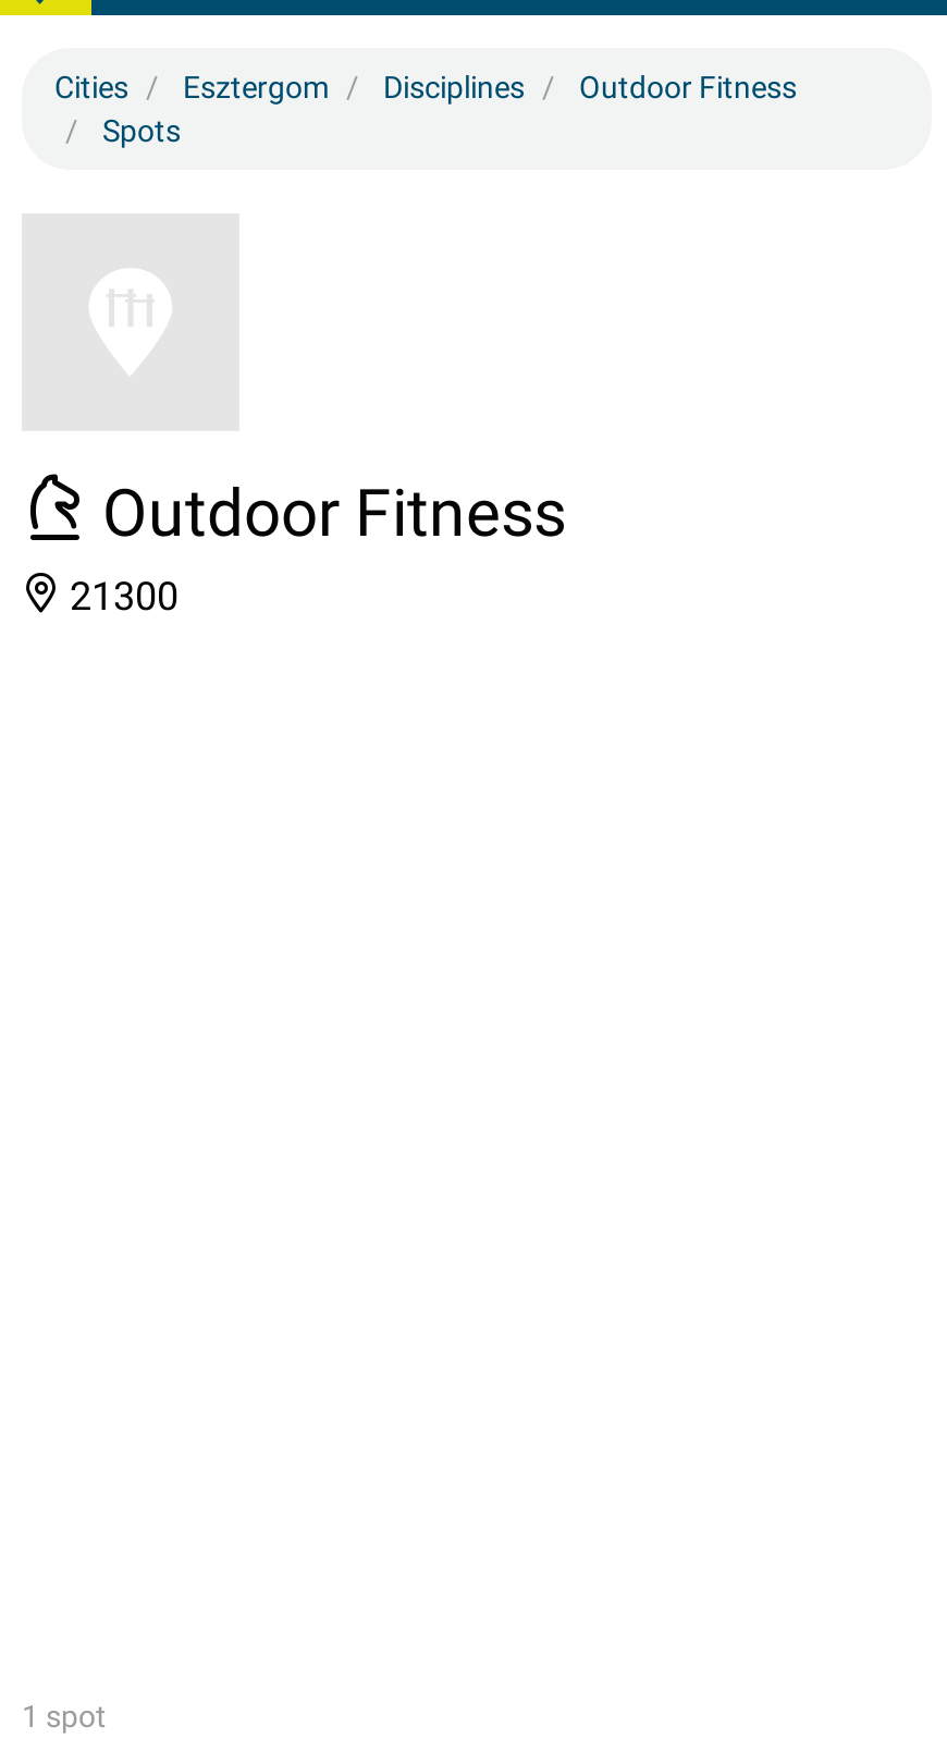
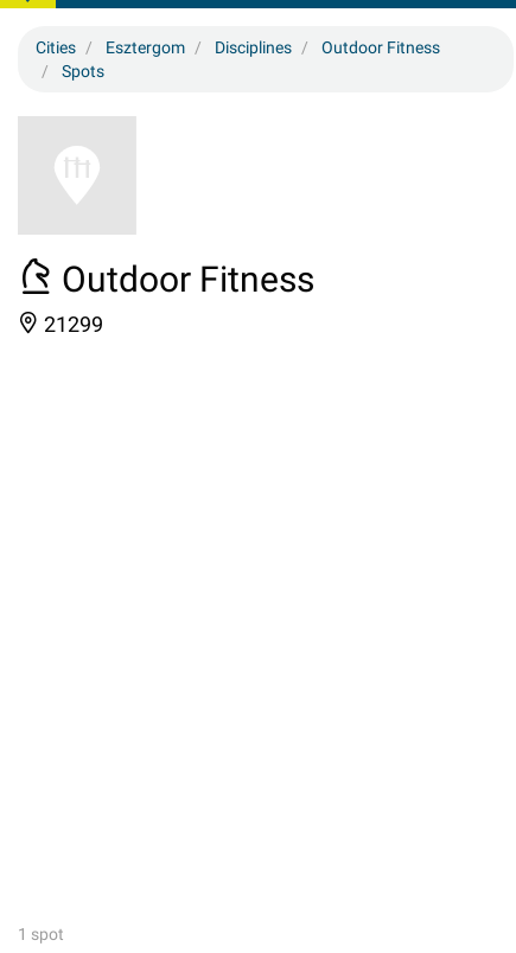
[61,573,179,619] 21300 -> [39,312,103,337] 21299

